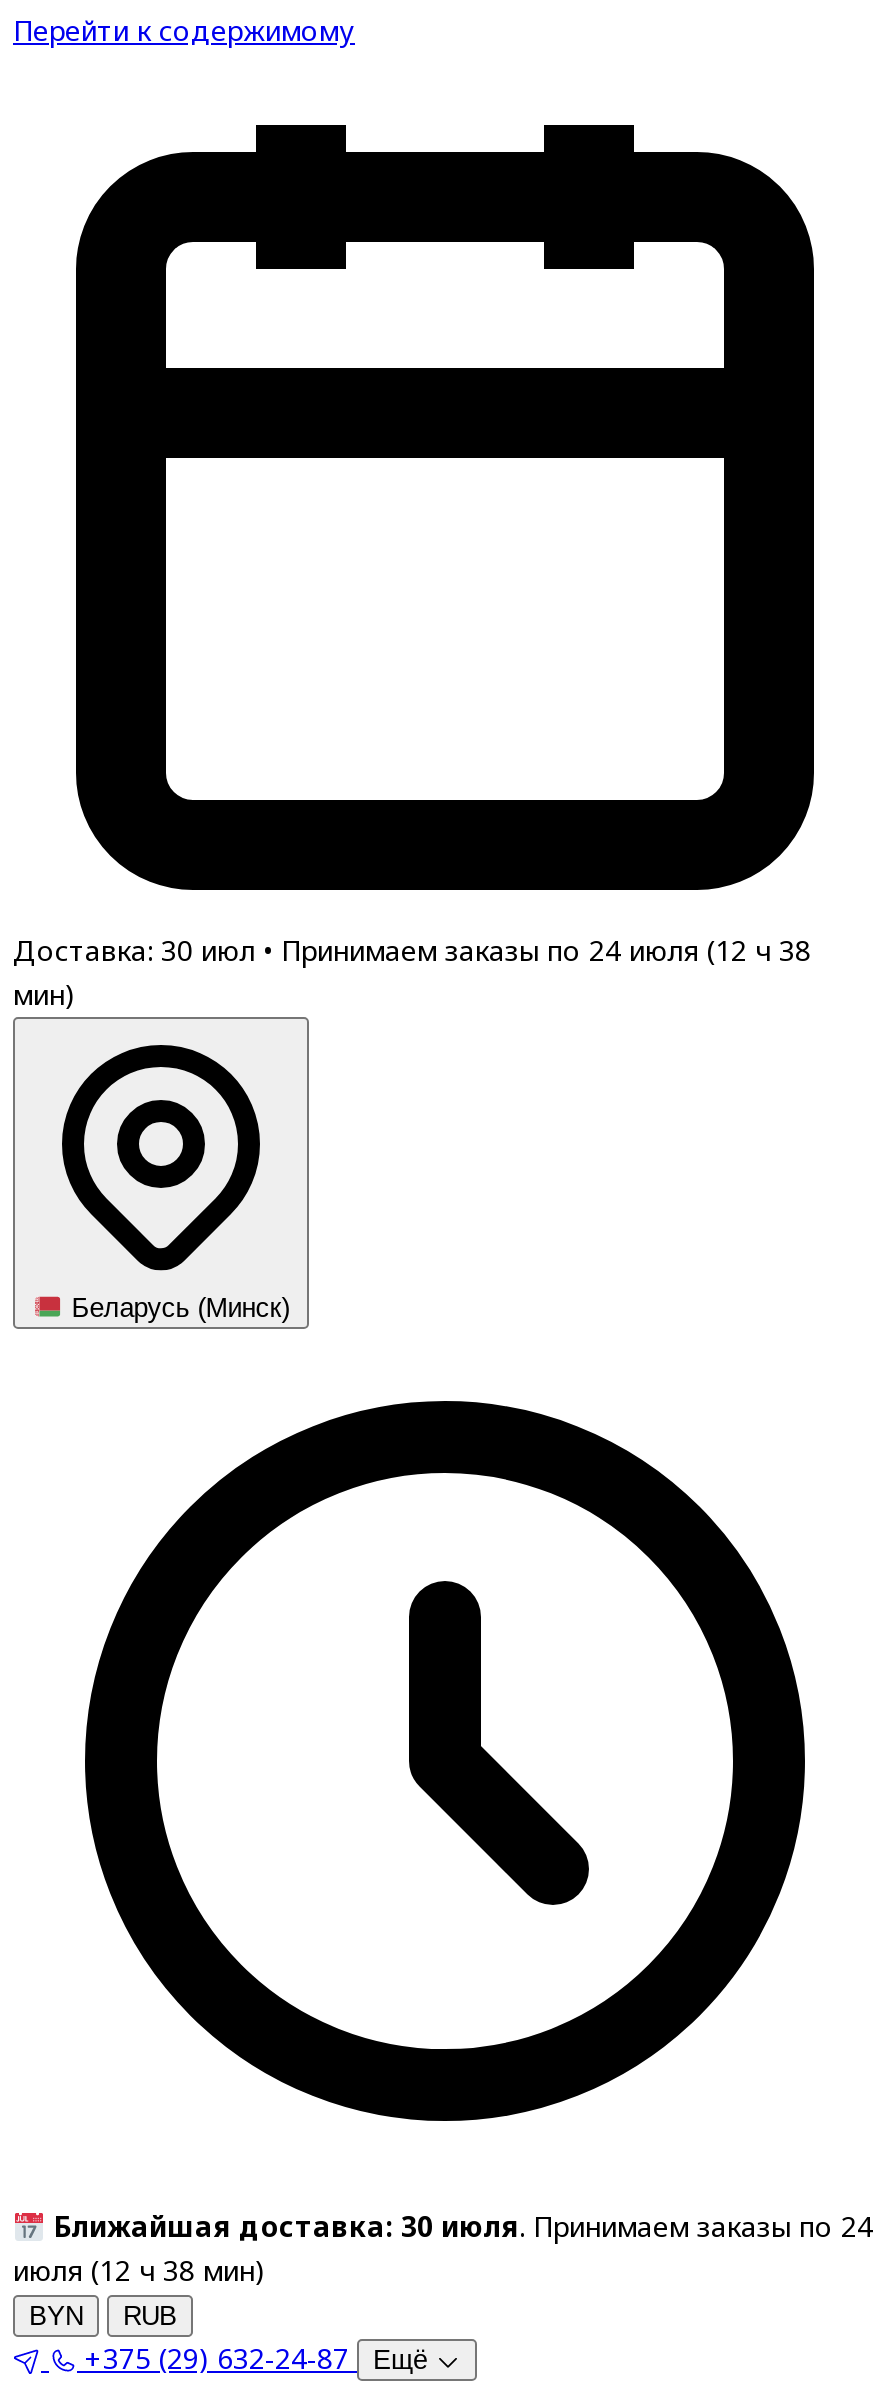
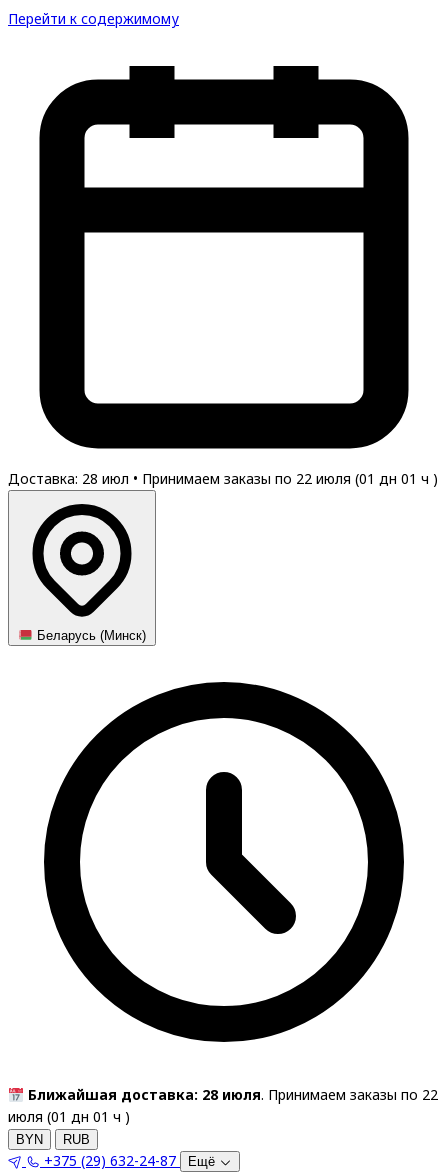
[13,931,811,1013] Доставка: 30 июл • Принимаем заказы по 24 июля (12 ч 38 | мин) -> [8,469,438,488] Доставка: 28 июл • Принимаем заказы по 22 июля (01 дн 01 ч)
[53,2207,873,2245] Ближайшая доставка: 30 июля. Принимаем заказы по 24 -> [28,1085,438,1104] Ближайшая доставка: 28 июля. Принимаем заказы по 22
[13,2251,265,2289] июля (12 ч 38 мин) -> [8,1107,130,1126] июля (01 дн 01 ч)

